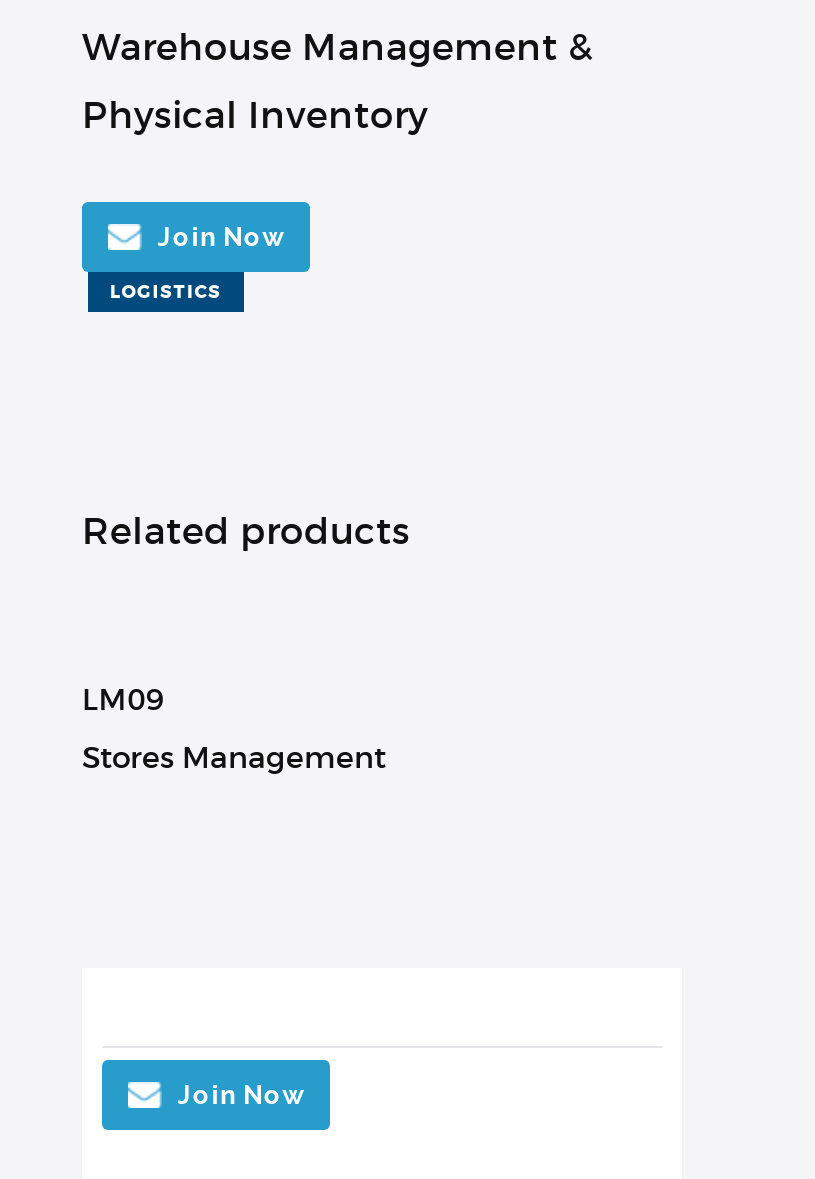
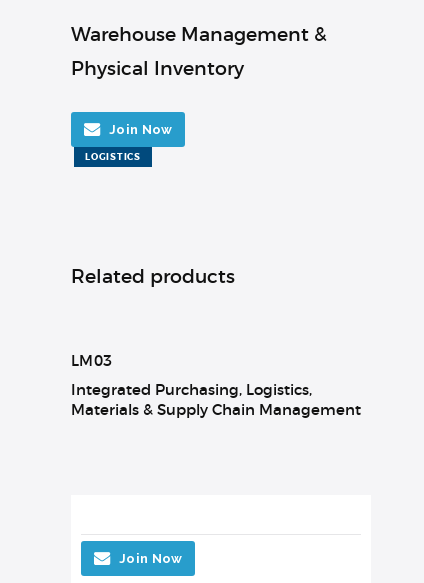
[82,681,164,719] LM09 -> [71,351,112,370] LM03
[82,741,386,777] Stores Management -> [71,381,361,419] Integrated Purchasing, Logistics, | Materials & Supply Chain Management

